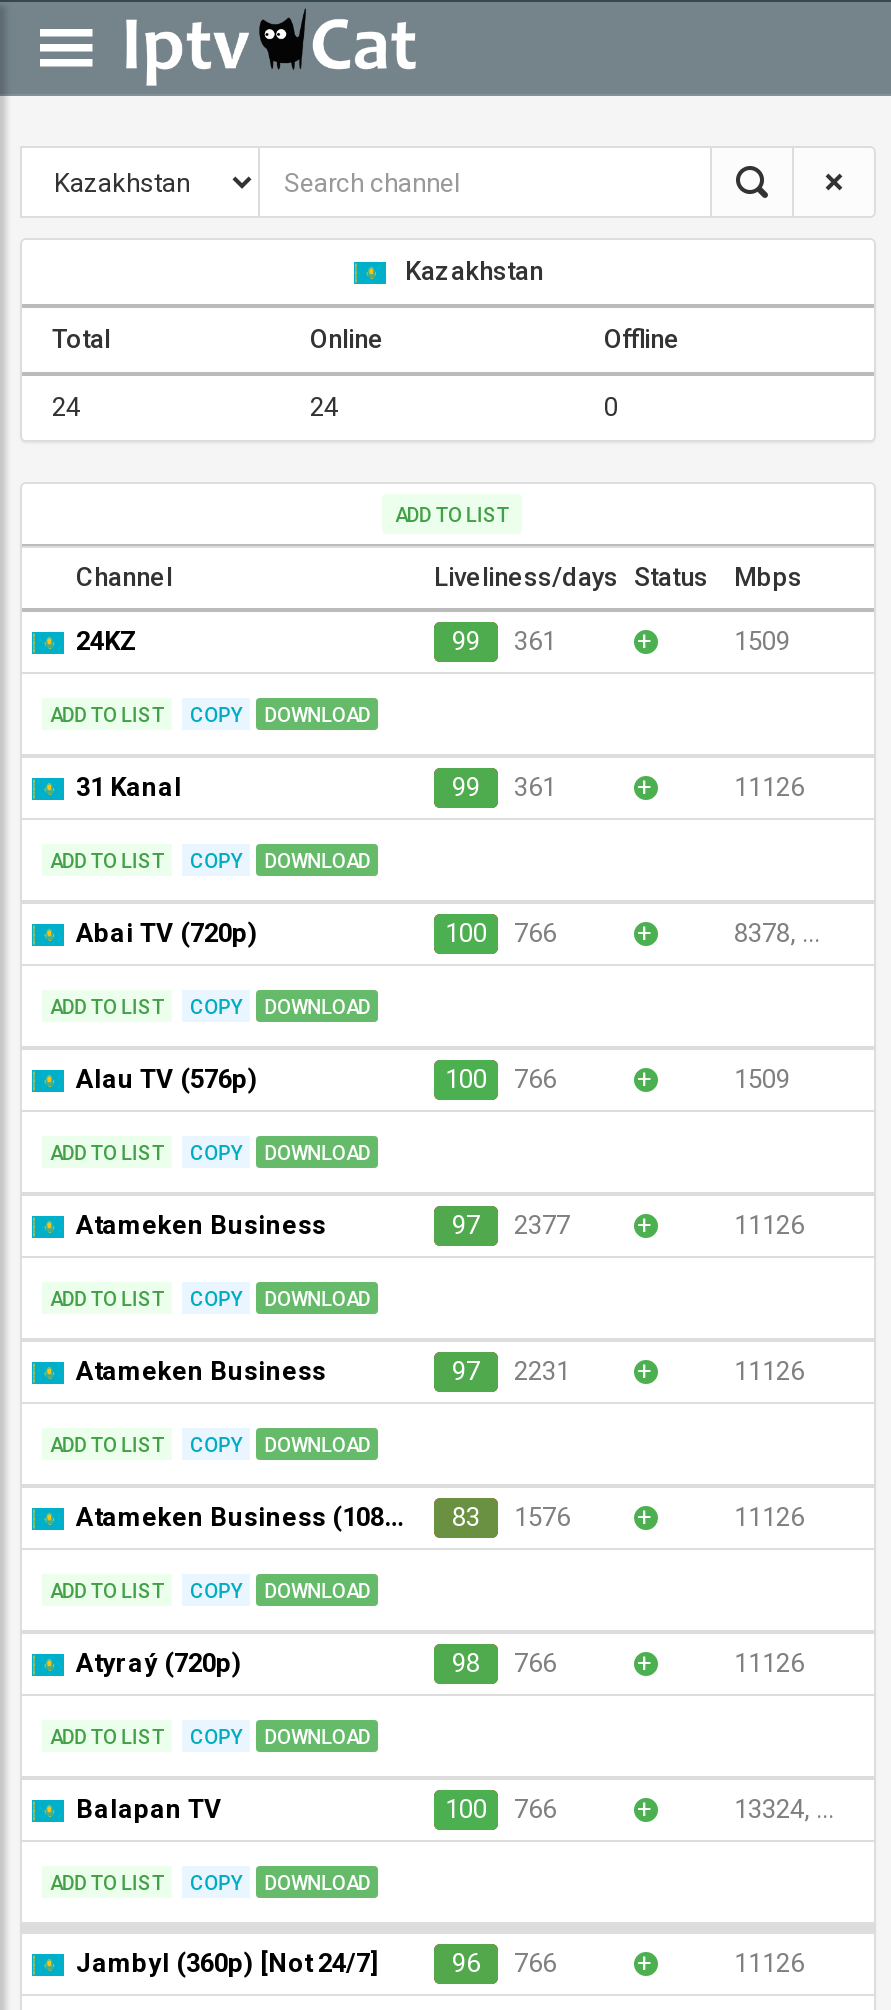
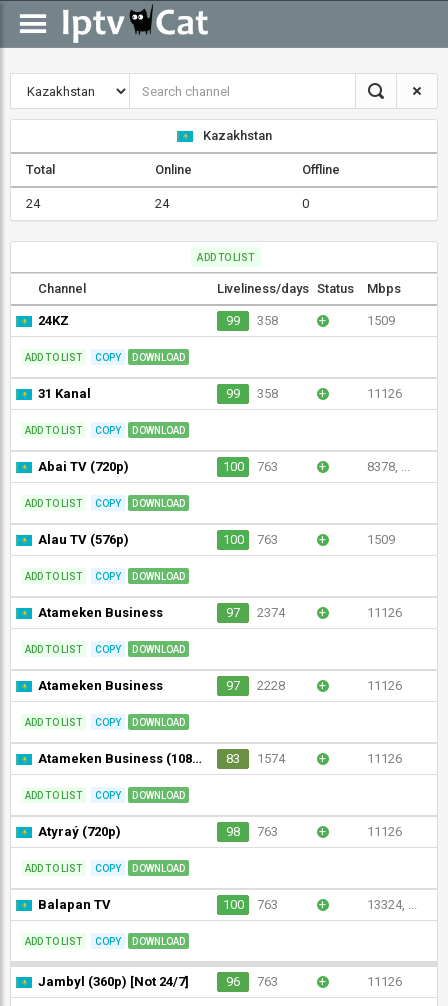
[452,626,556,656] 99 361 -> [226,313,278,328] 99 358
[452,772,556,802] 99 361 -> [226,386,278,401] 99 358
[445,918,556,948] 100 766 -> [222,459,278,474] 100 763
[445,1064,556,1094] 100 766 -> [222,532,278,547] 100 763
[452,1210,570,1240] 97 2377 -> [226,605,285,620] 97 2374
[452,1356,570,1386] 97 2231 -> [226,678,285,693] 97 2228
[514,1502,570,1532] 1576 -> [257,751,285,766] 1574
[452,1648,556,1678] 98 766 -> [226,824,278,839] 98 763
[445,1794,556,1824] 100 766 -> [222,897,278,912] 100 763
[452,1948,556,1978] 96 766 -> [226,974,278,989] 96 763

